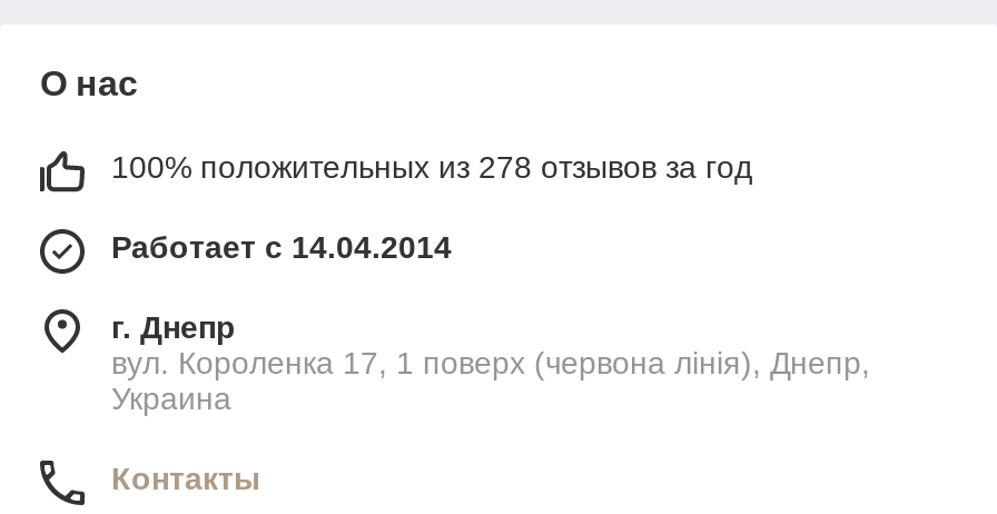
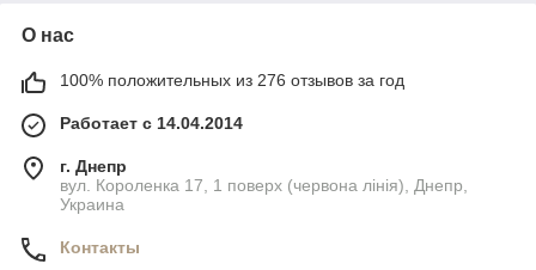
[111,149,752,184] 100% положительных из 278 отзывов за год -> [60,70,404,89] 100% положительных из 276 отзывов за год

